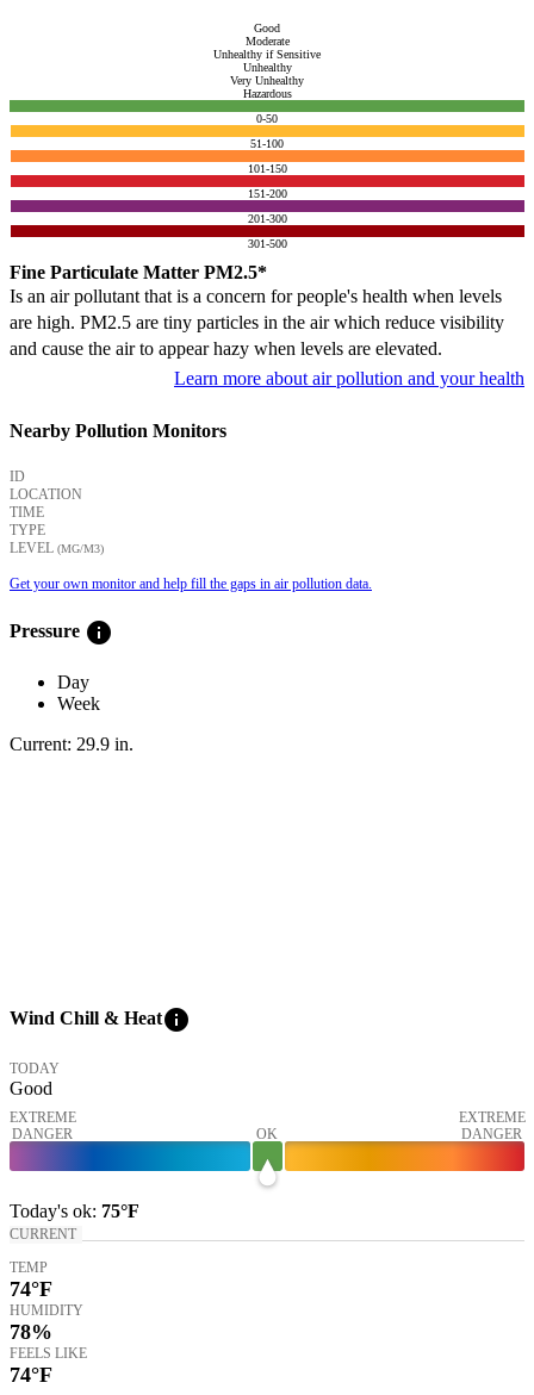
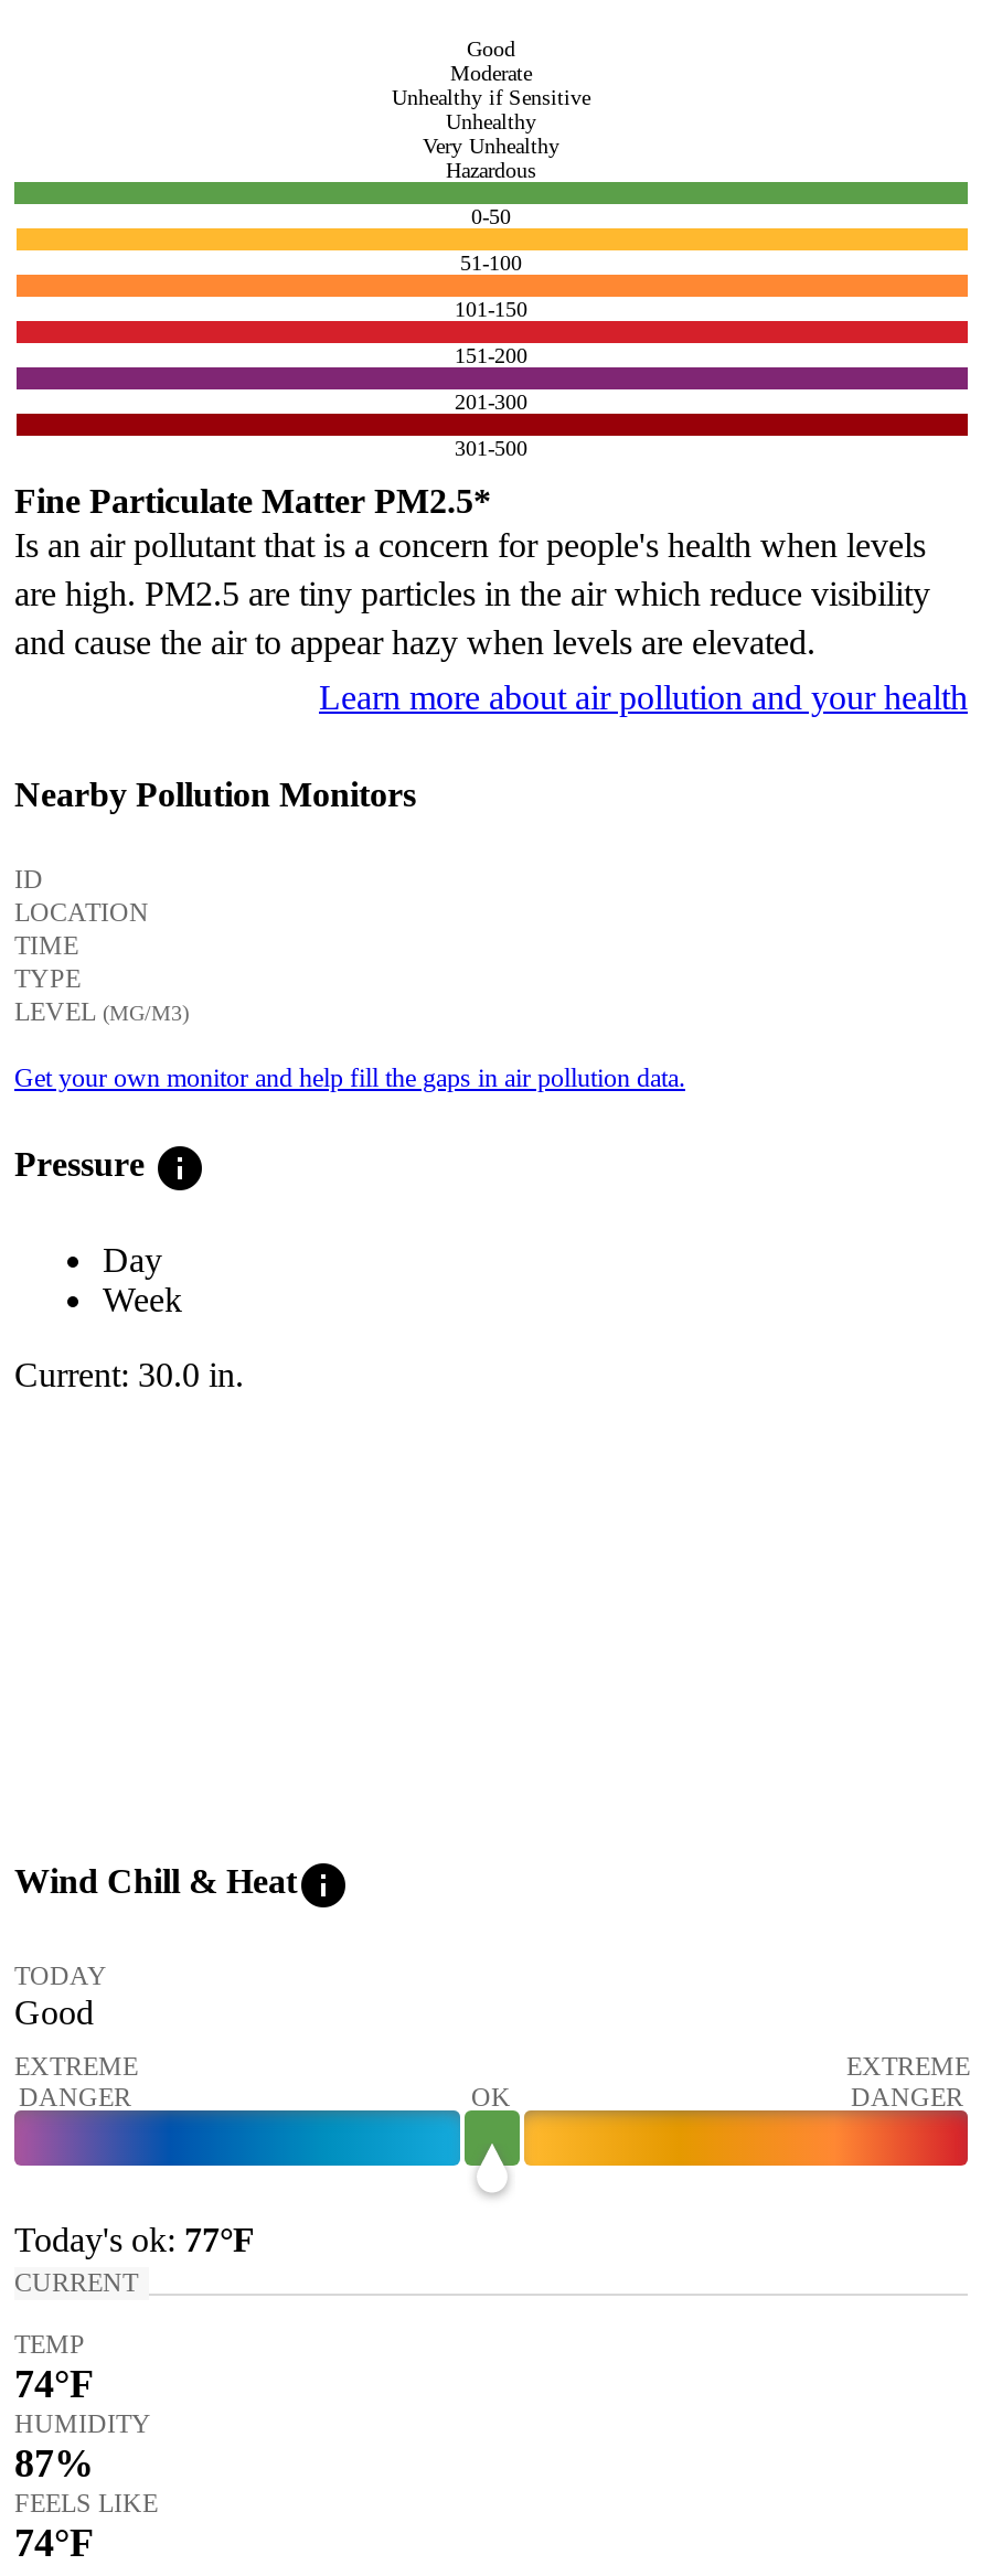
[10,734,133,754] Current: 29.9 in. -> [14,1356,244,1394] Current: 30.0 in.
[10,1200,139,1220] Today's ok: 75°F -> [14,2220,255,2257] Today's ok: 77°F
[10,1319,52,1343] 78% -> [14,2440,94,2484] 87%

